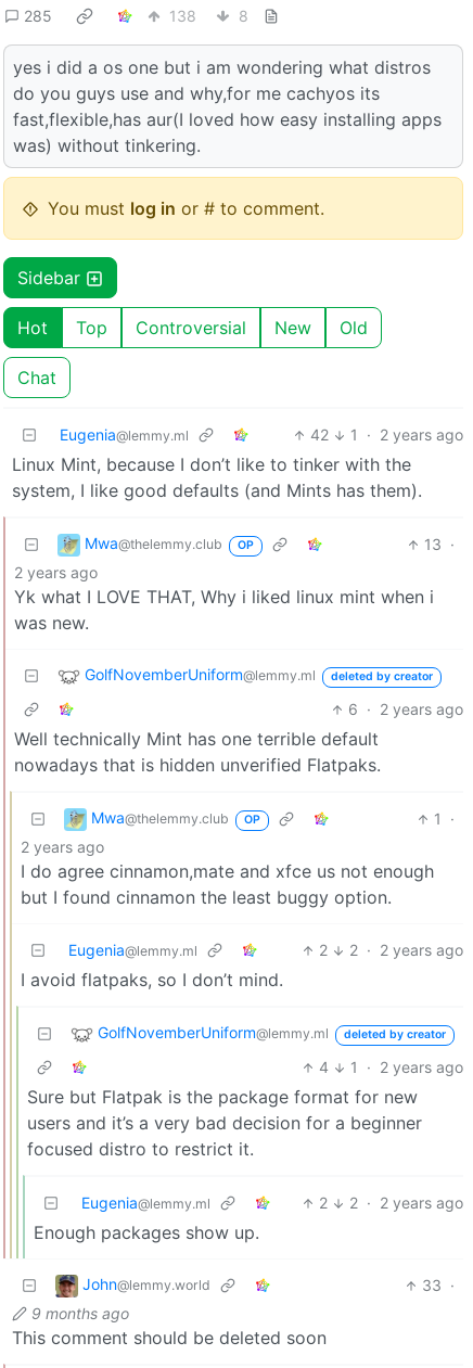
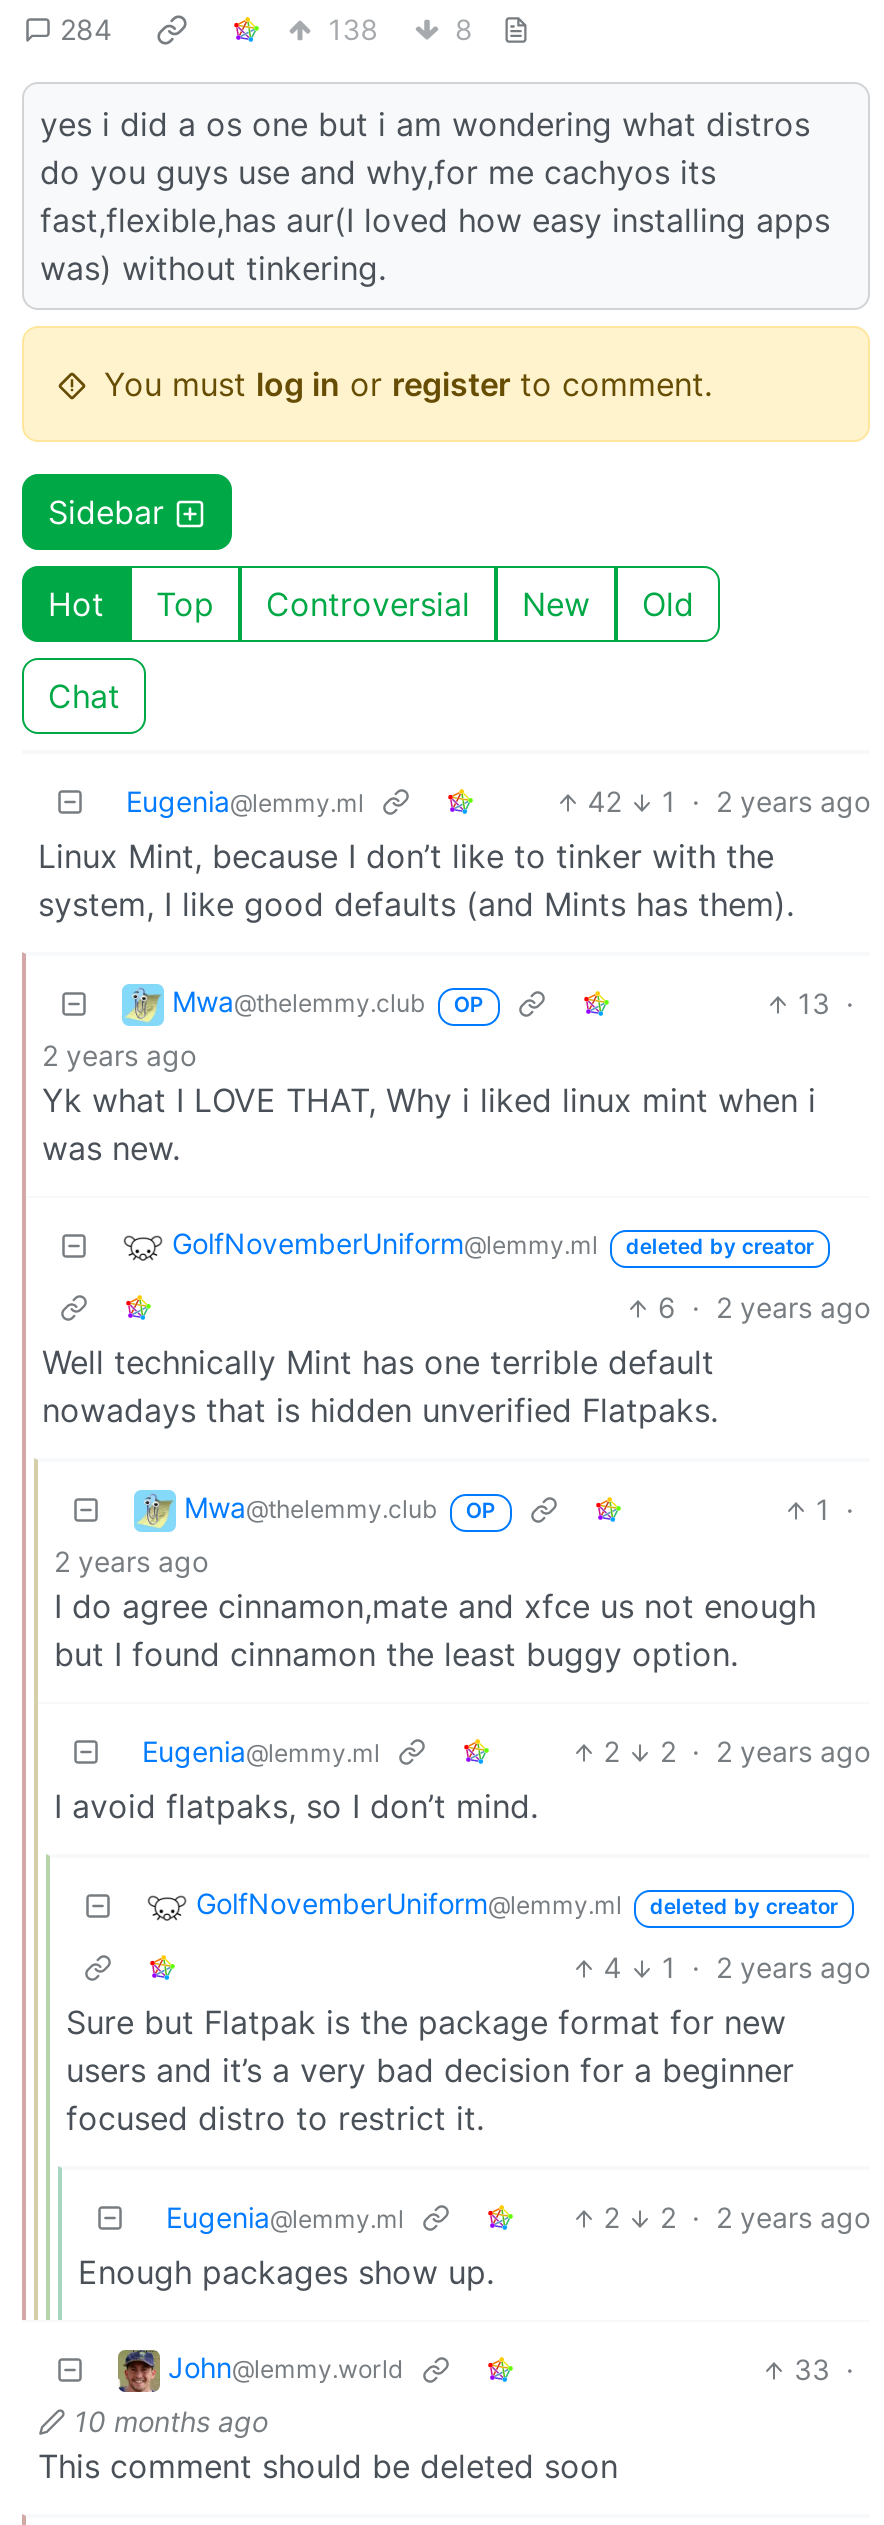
[24,6,52,25] 285 -> [60,11,112,45] 284
[48,198,324,219] You must log in or # to comment. -> [104,364,712,404] You must log in or register to comment.
[31,1304,129,1323] 9 months ago -> [74,2404,268,2438] 10 months ago

